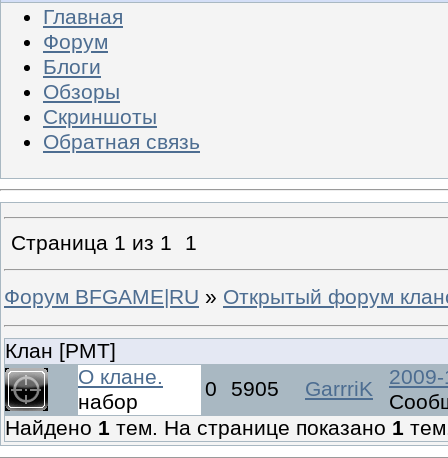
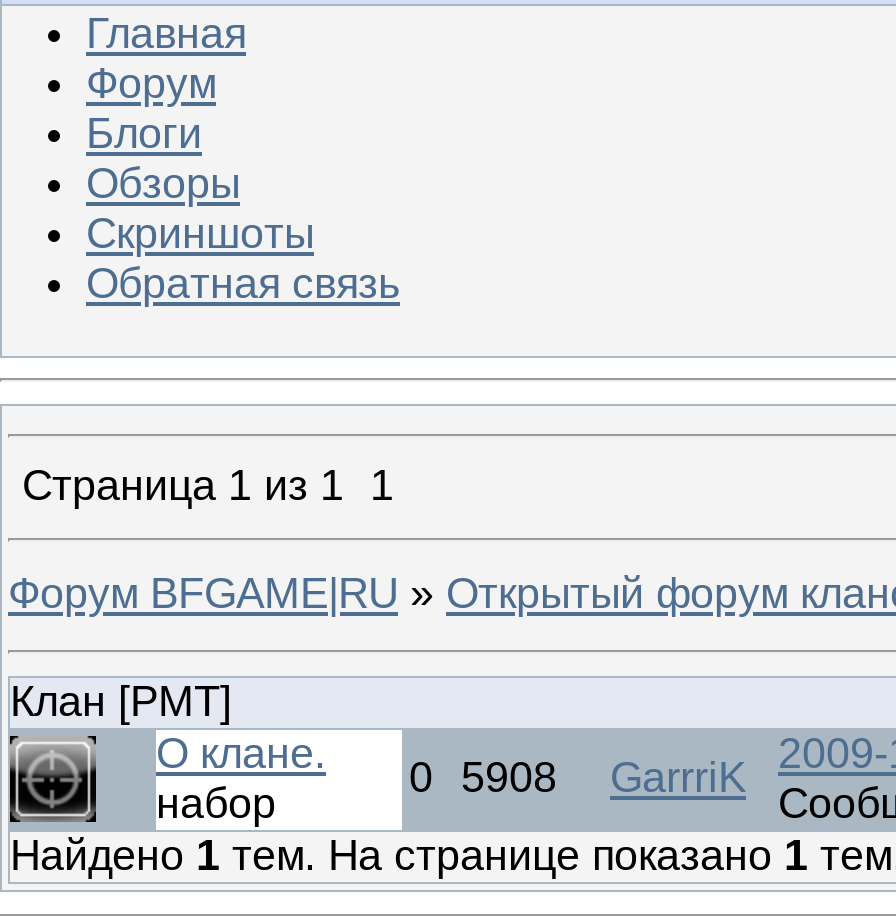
[204,377,278,401] 0 5905 -> [409,754,557,802] 0 5908

